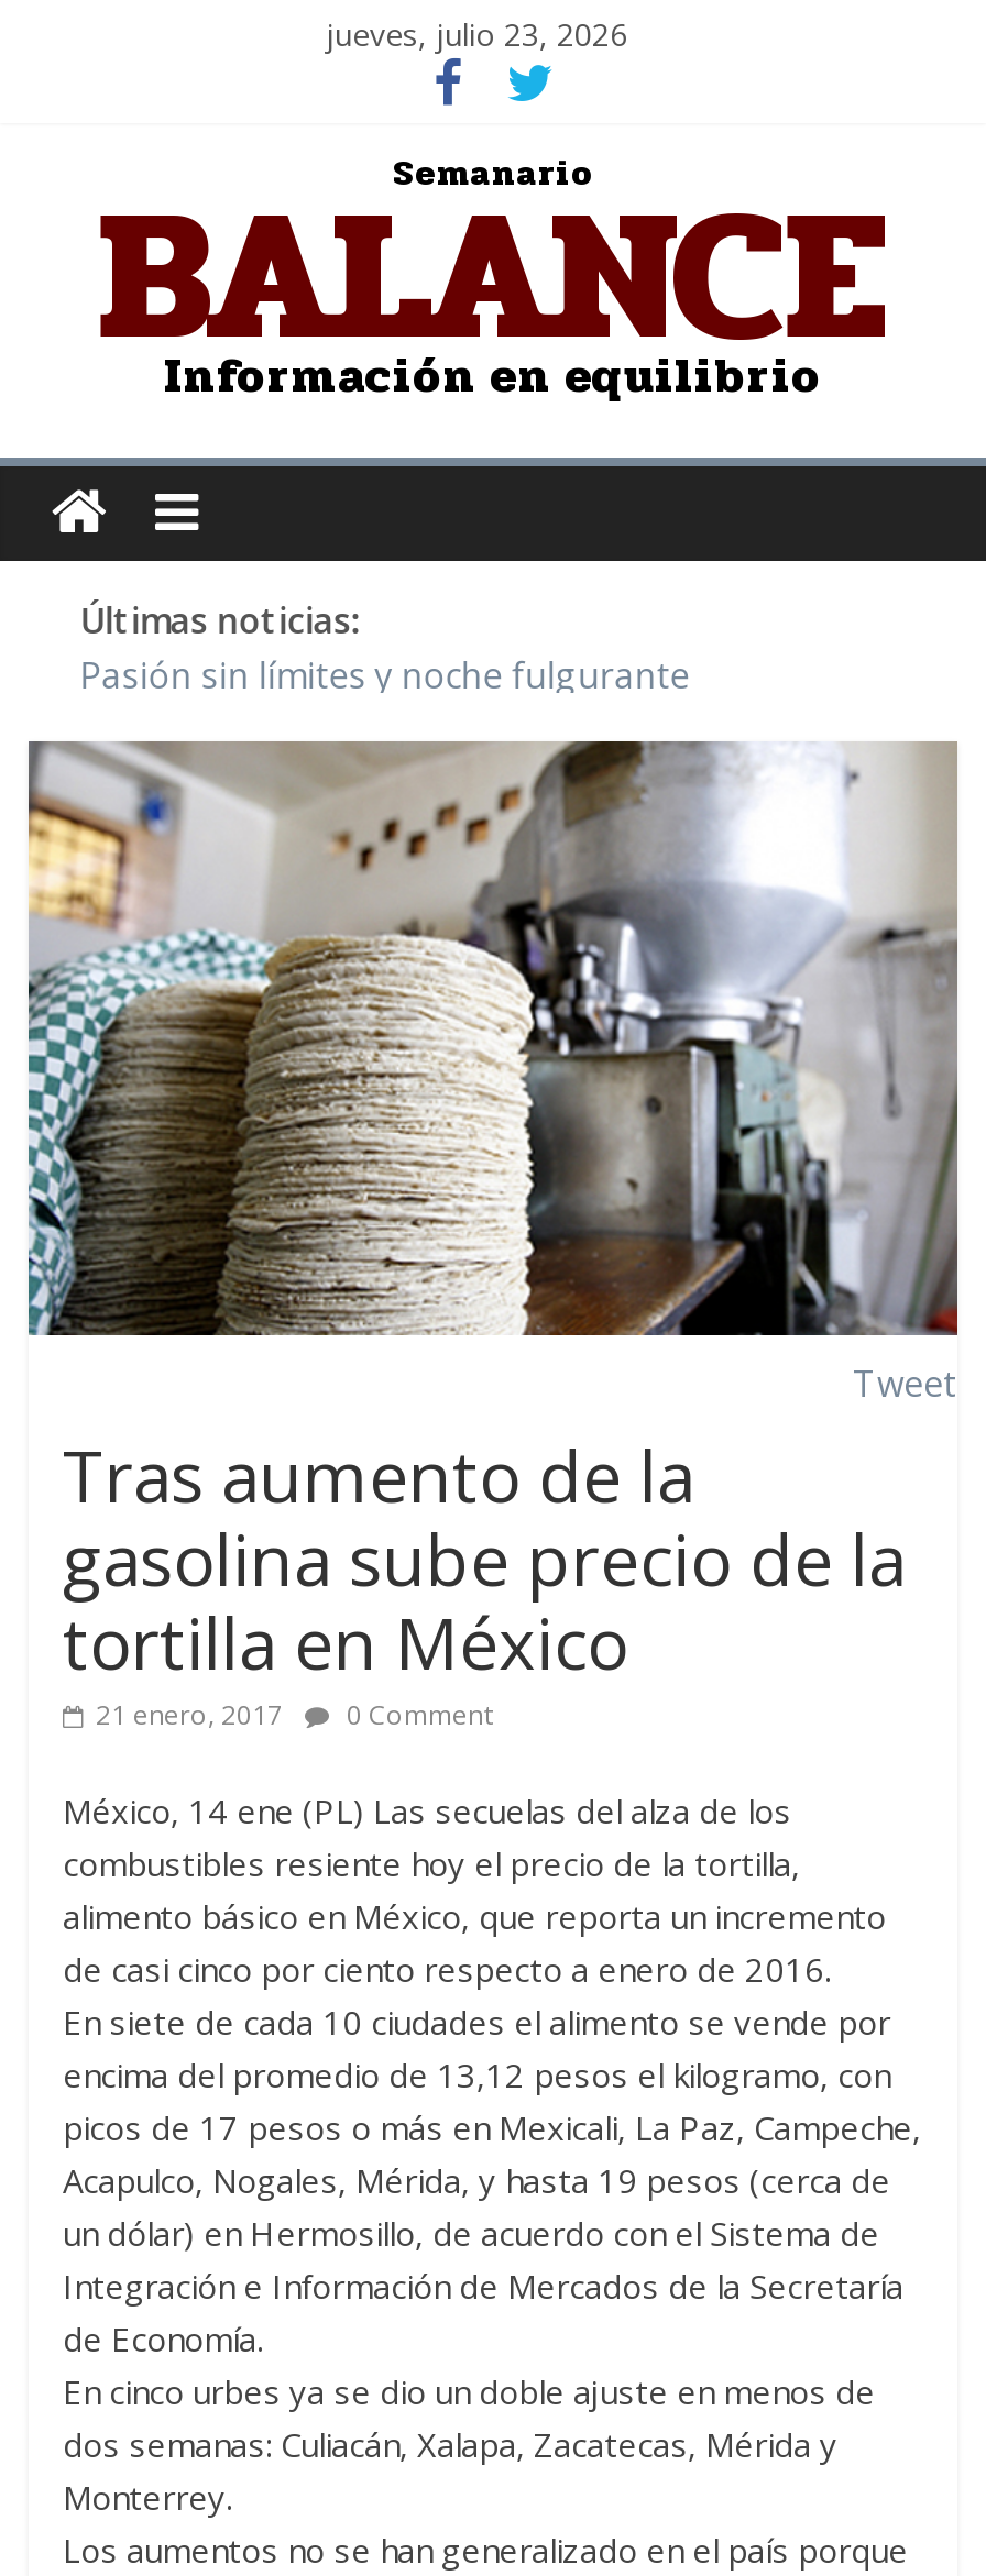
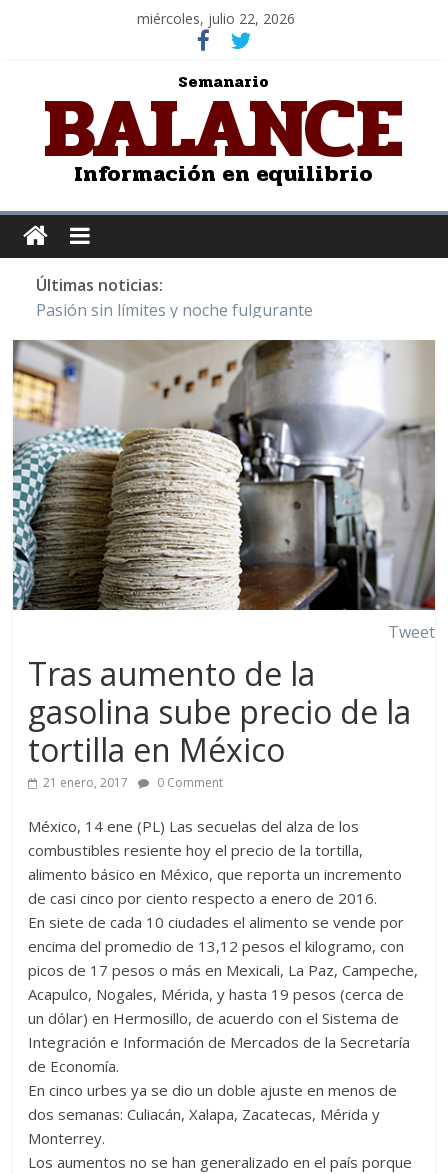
[326,13,627,55] jueves, julio 23, 2026 -> [137,9,295,28] miércoles, julio 22, 2026

